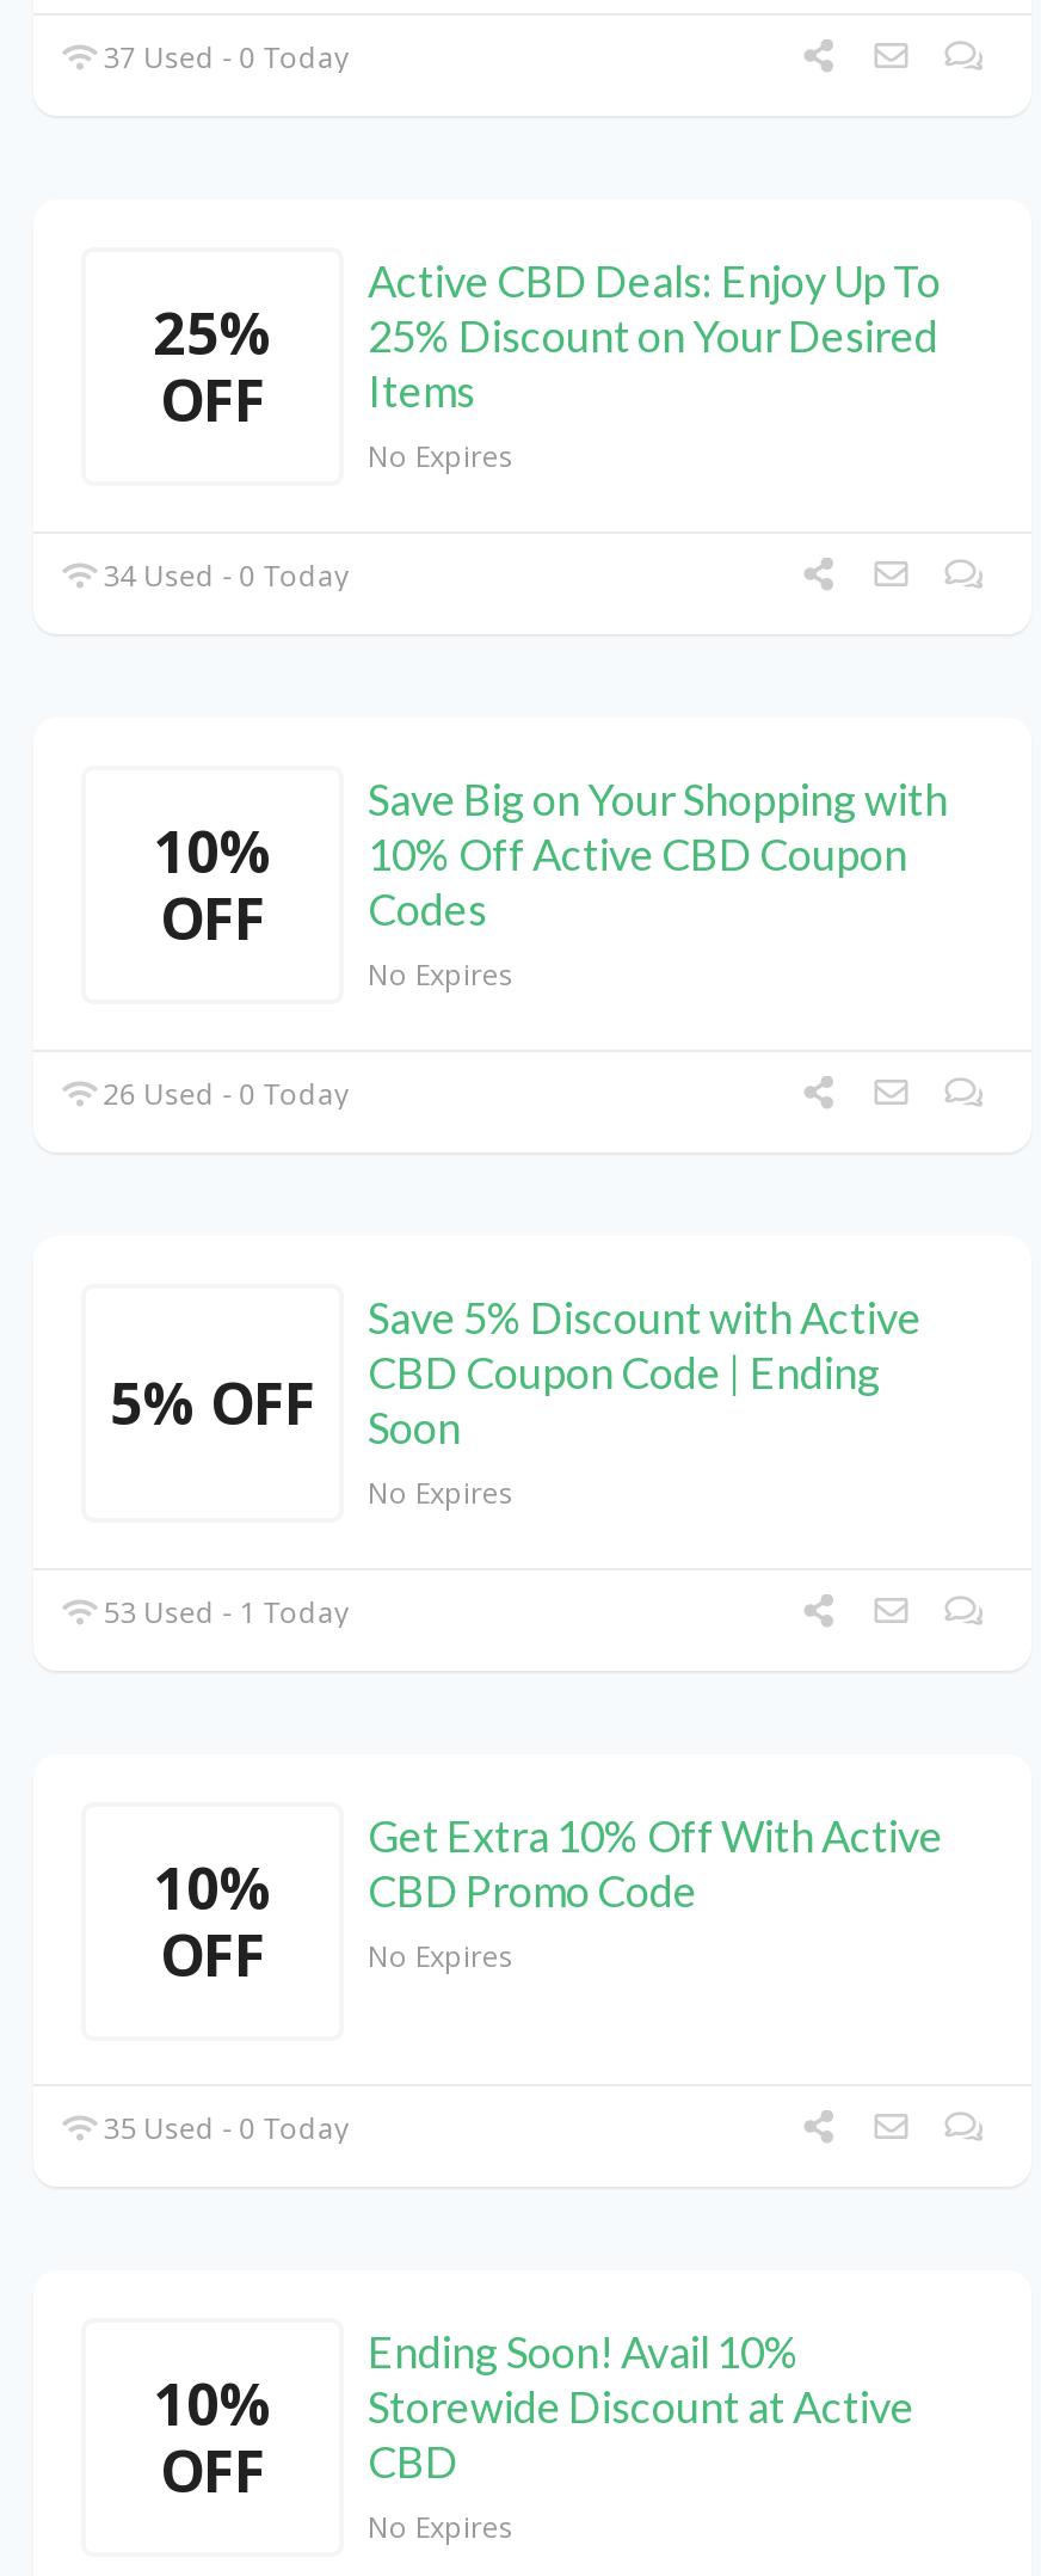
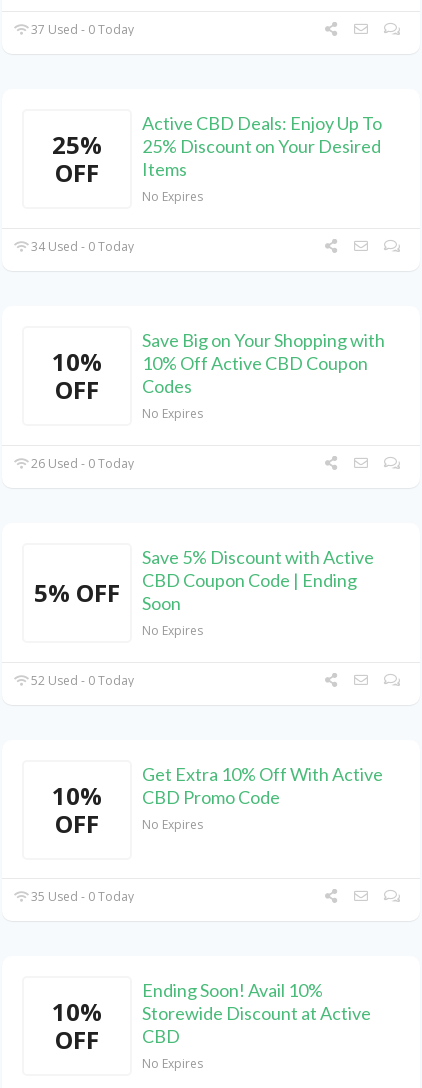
[96,1592,349,1633] 53 Used - 1 Today -> [28,672,134,689] 52 Used - 0 Today

